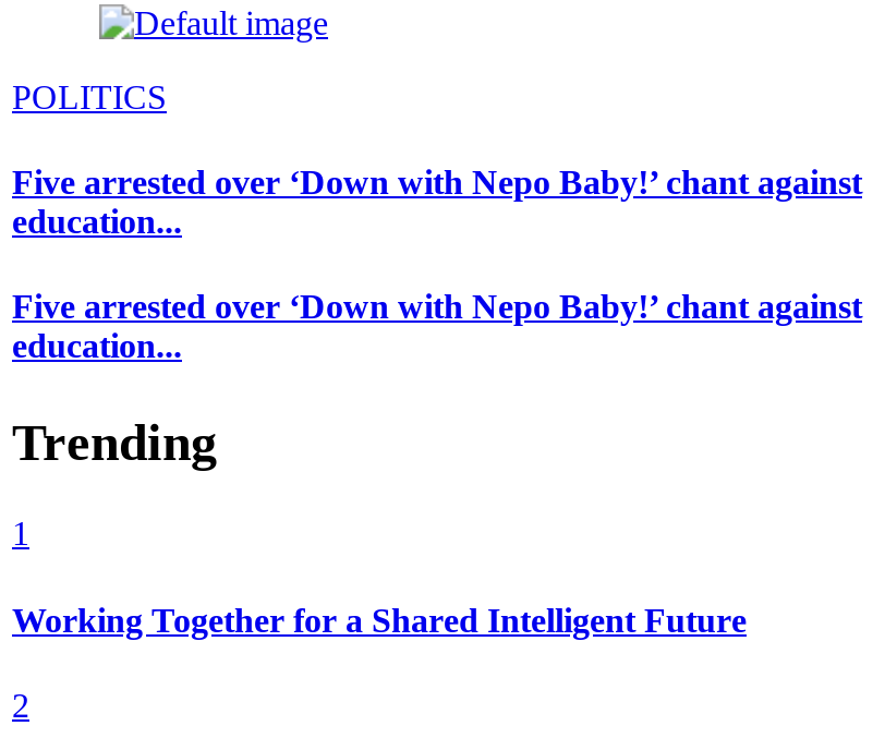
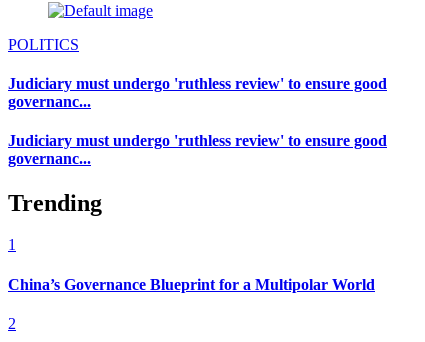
[12,164,862,240] Five arrested over ‘Down with Nepo Baby!’ chant against | education... -> [8,75,387,110] Judiciary must undergo 'ruthless review' to ensure good | governanc...
[12,288,862,365] Five arrested over ‘Down with Nepo Baby!’ chant against | education... -> [8,132,387,167] Judiciary must undergo 'ruthless review' to ensure good | governanc...
[12,601,747,638] Working Together for a Shared Intelligent Future -> [8,276,375,293] China’s Governance Blueprint for a Multipolar World

